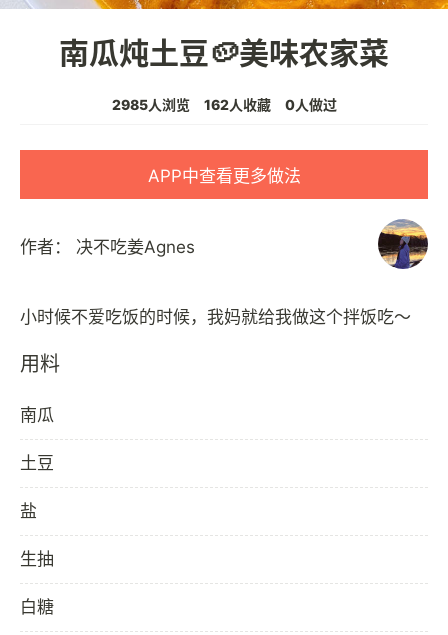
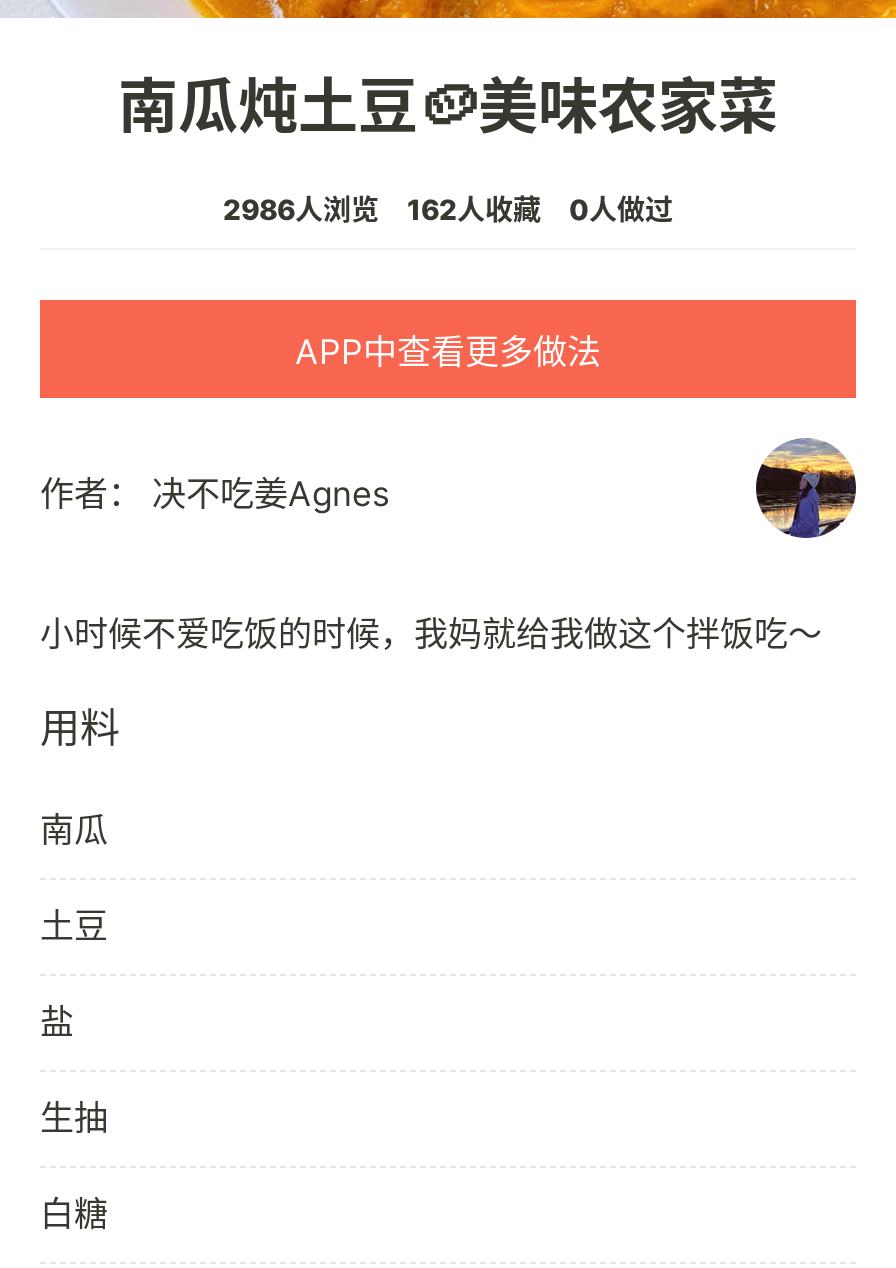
[111,95,336,112] 2985人浏览 162人收藏 0人做过 -> [223,191,673,225] 2986人浏览 162人收藏 0人做过

